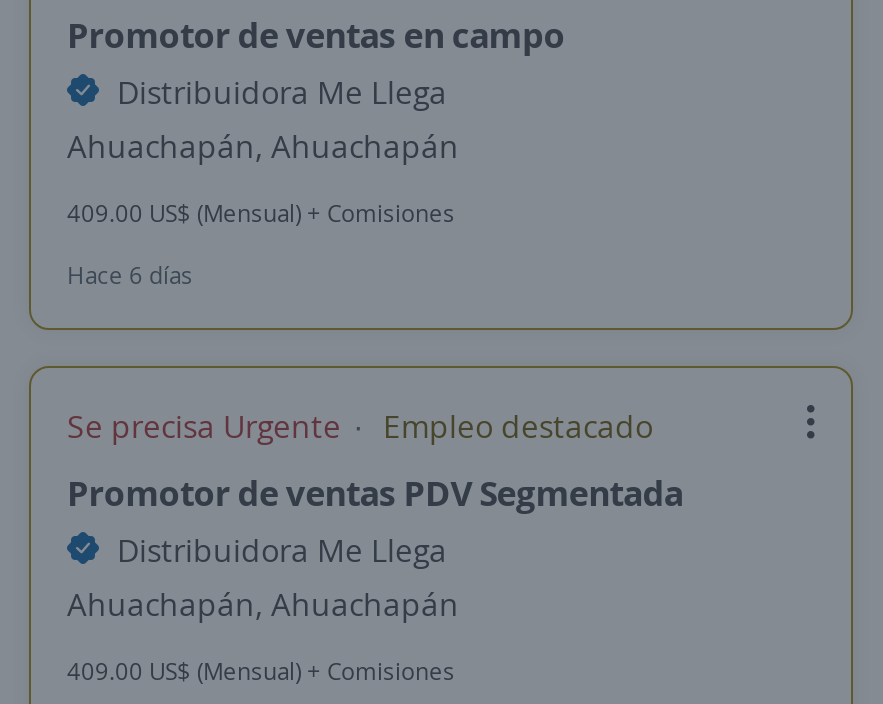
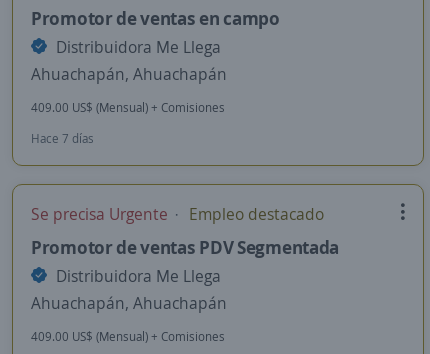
[67,258,193,292] Hace 6 días -> [31,130,94,147] Hace 7 días

